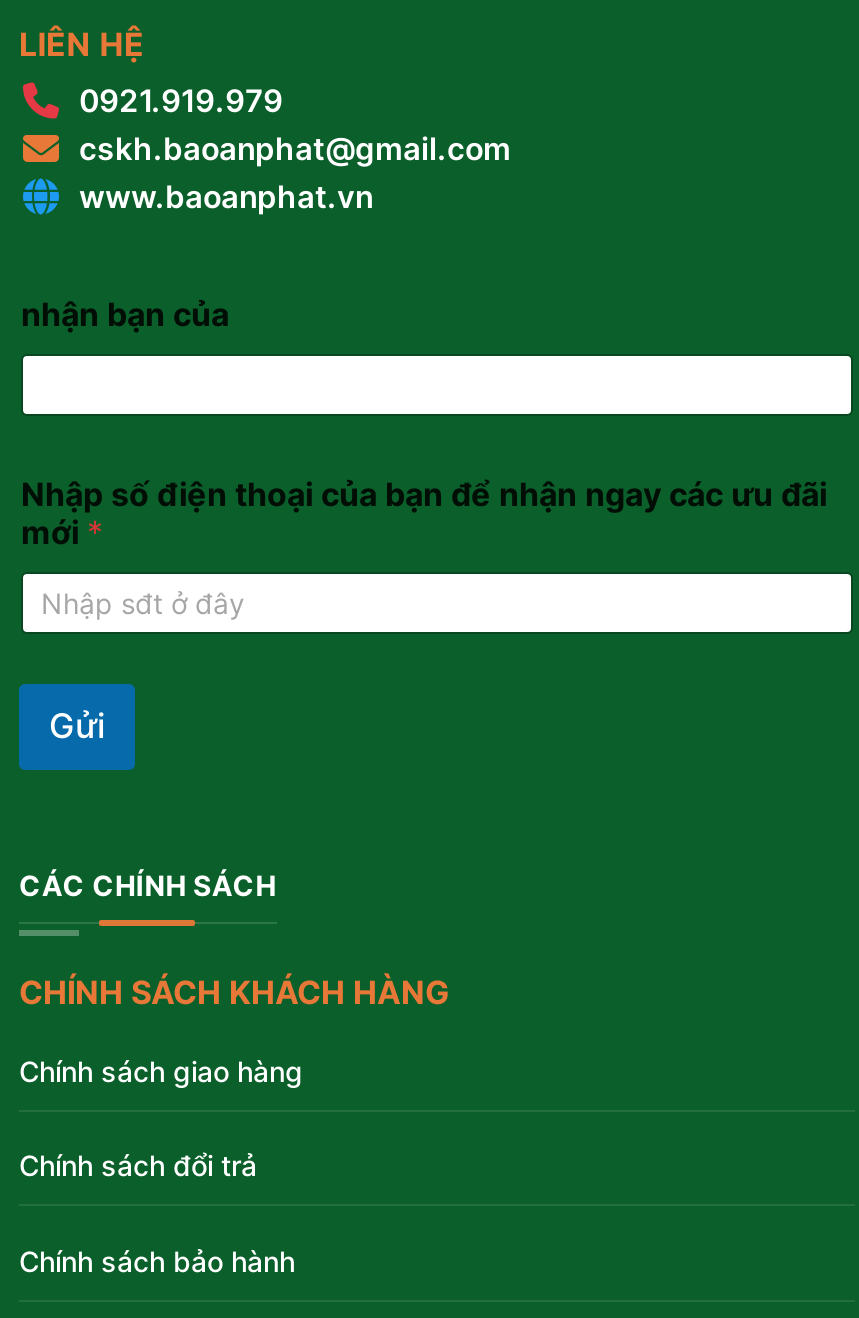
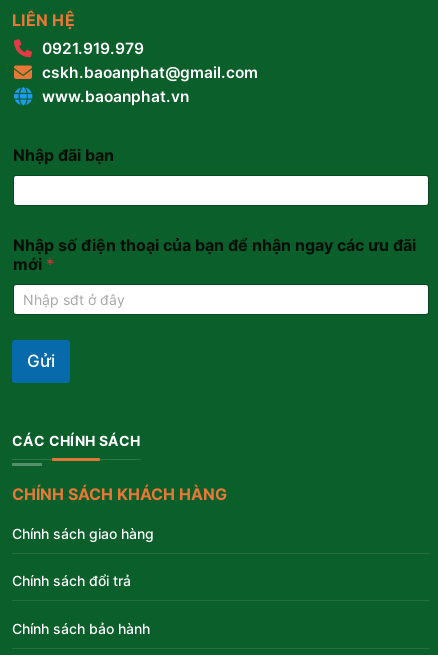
[21,294,229,334] nhận bạn của -> [13,145,114,165] Nhập đãi bạn

